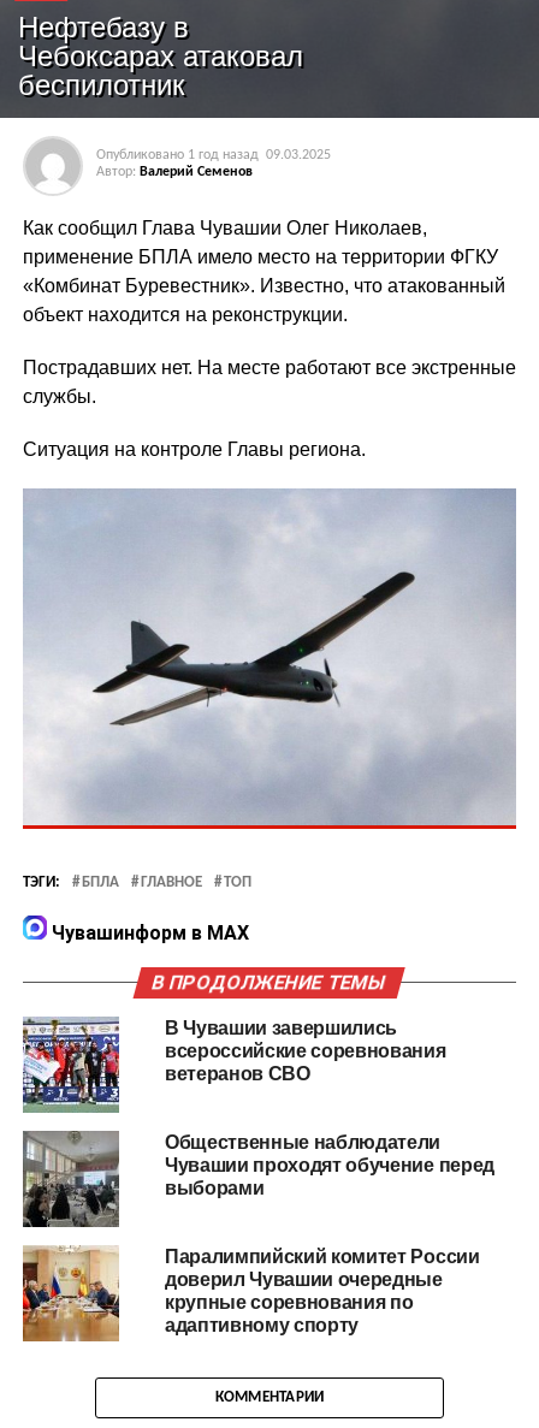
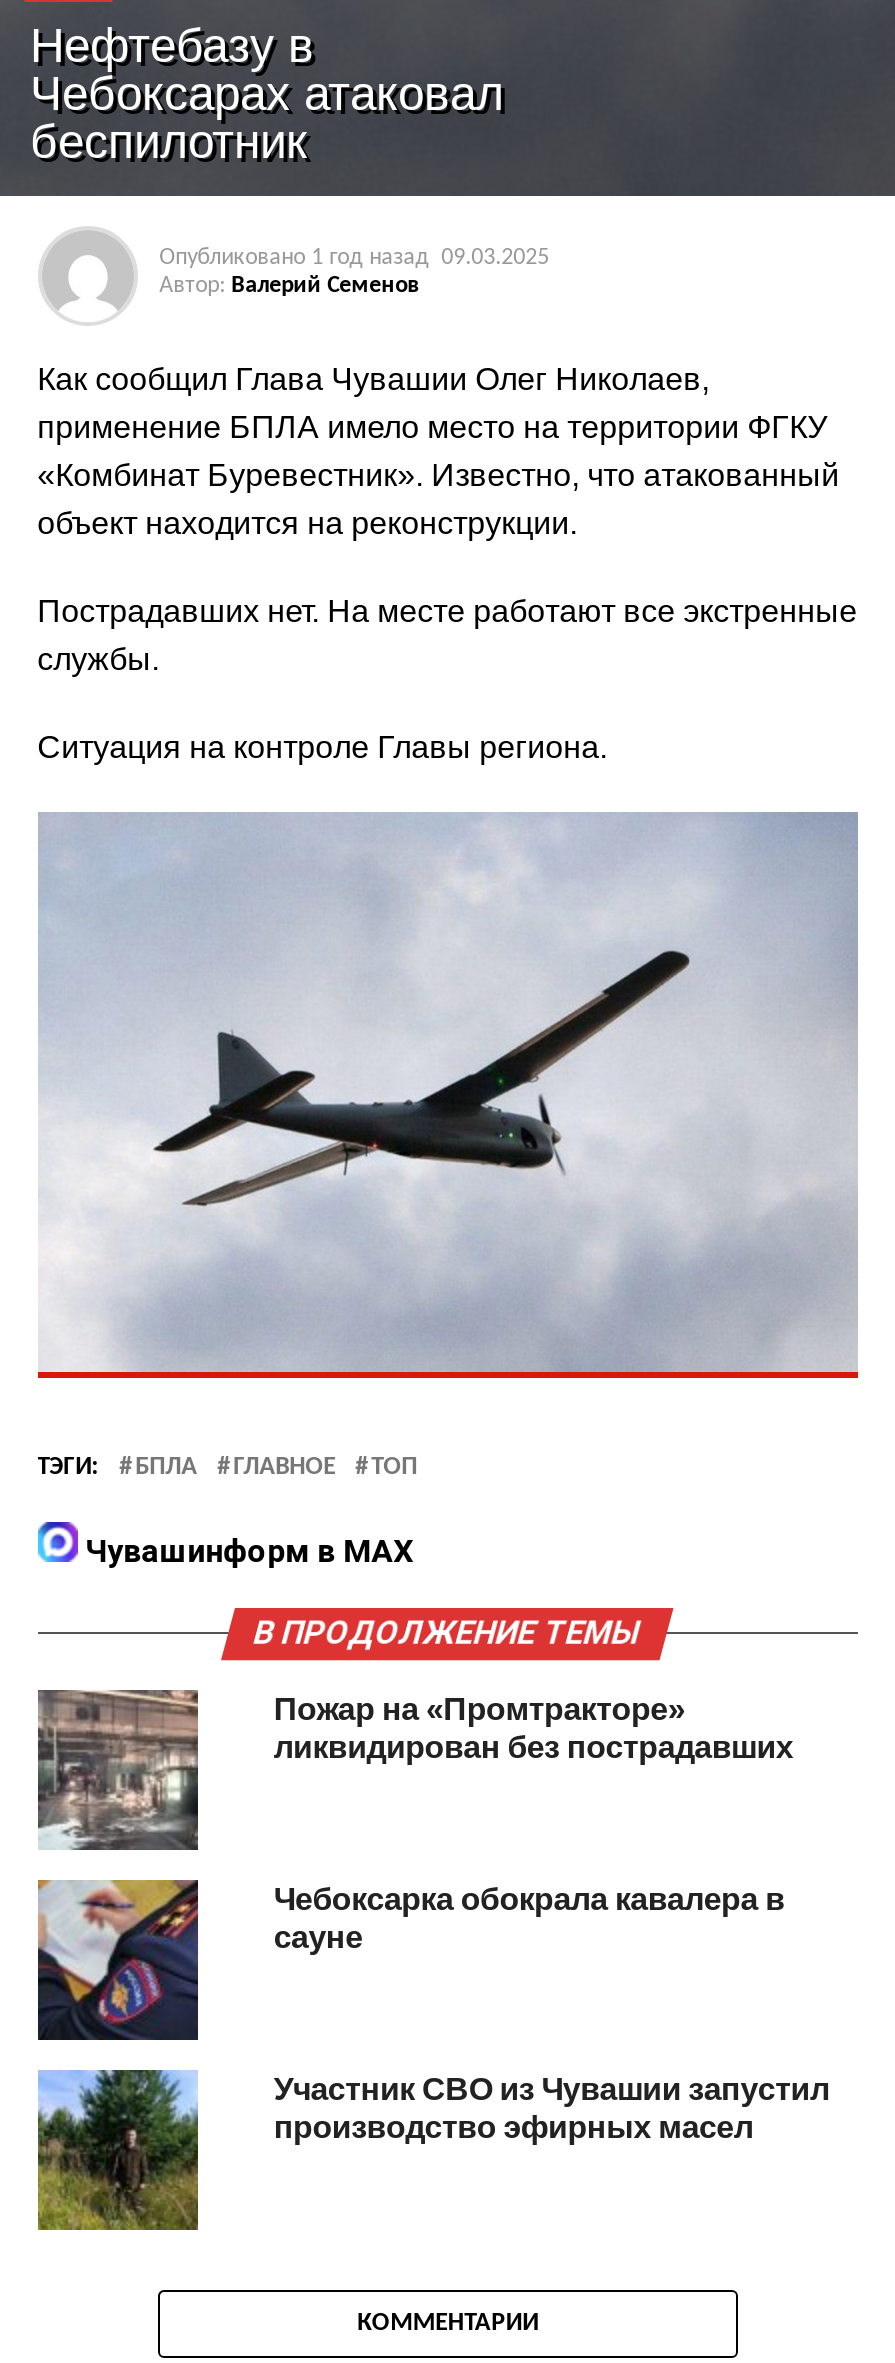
[23,1017,446,1114] [image] | В Чувашии завершились | всероссийские соревнования | ветеранов СВО -> [36,1690,793,1852] [image] | Пожар на «Промтракторе» | ликвидирован без пострадавших
[22,1131,494,1228] [image] | Общественные наблюдатели | Чувашии проходят обучение перед | выборами -> [36,1880,785,2042] [image] | Чебоксарка обокрала кавалера в | сауне
[22,1245,480,1343] [image] | Паралимпийский комитет России | доверил Чувашии очередные | крупные соревнования по | адаптивному спорту -> [36,2068,829,2232] [image] | Участник СВО из Чувашии запустил | производство эфирных масел

